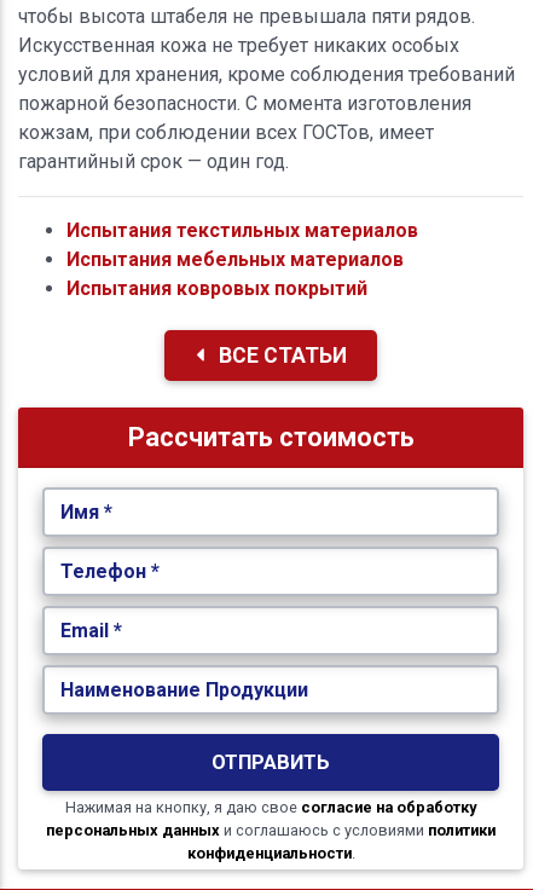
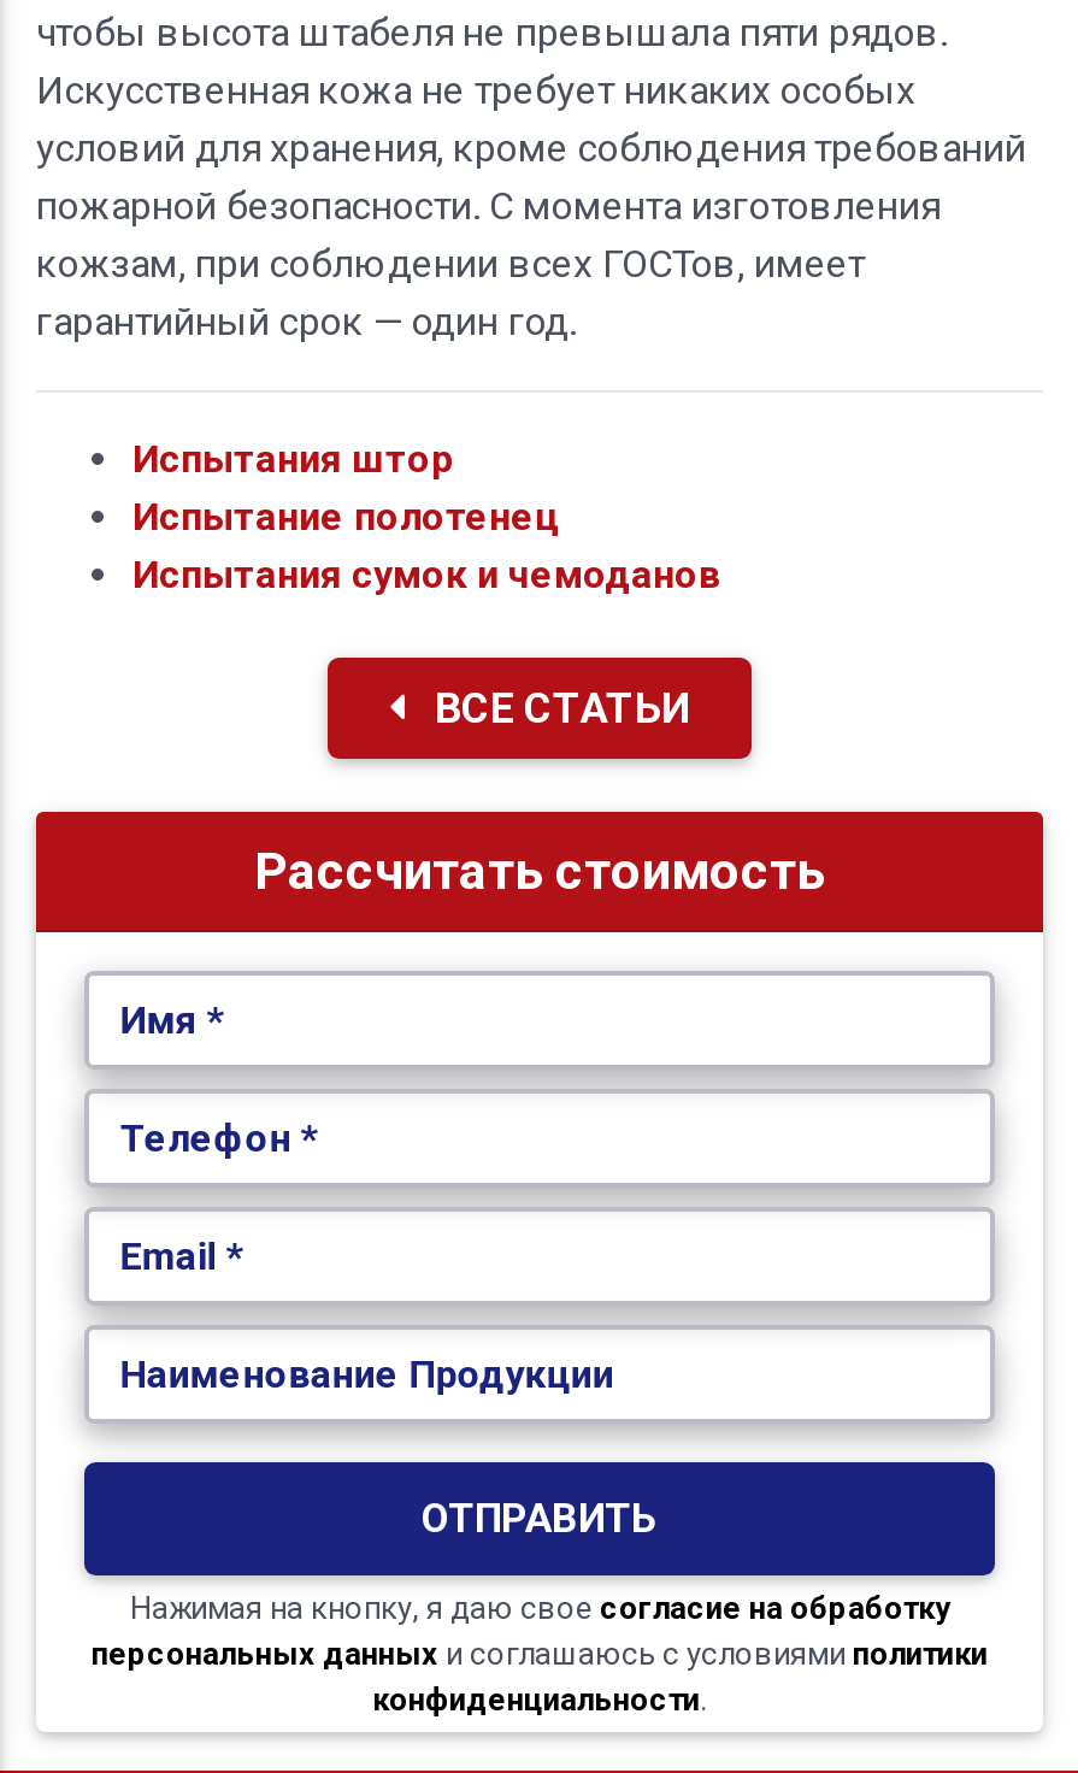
[66,218,418,299] Испытания текстильных материалов | Испытания мебельных материалов | Испытания ковровых покрытий -> [132,435,720,596] Испытания штор | Испытание полотенец | Испытания сумок и чемоданов

